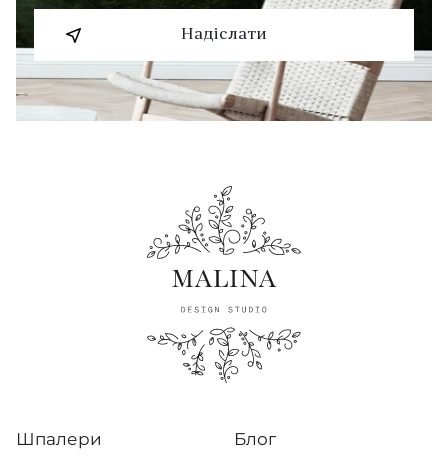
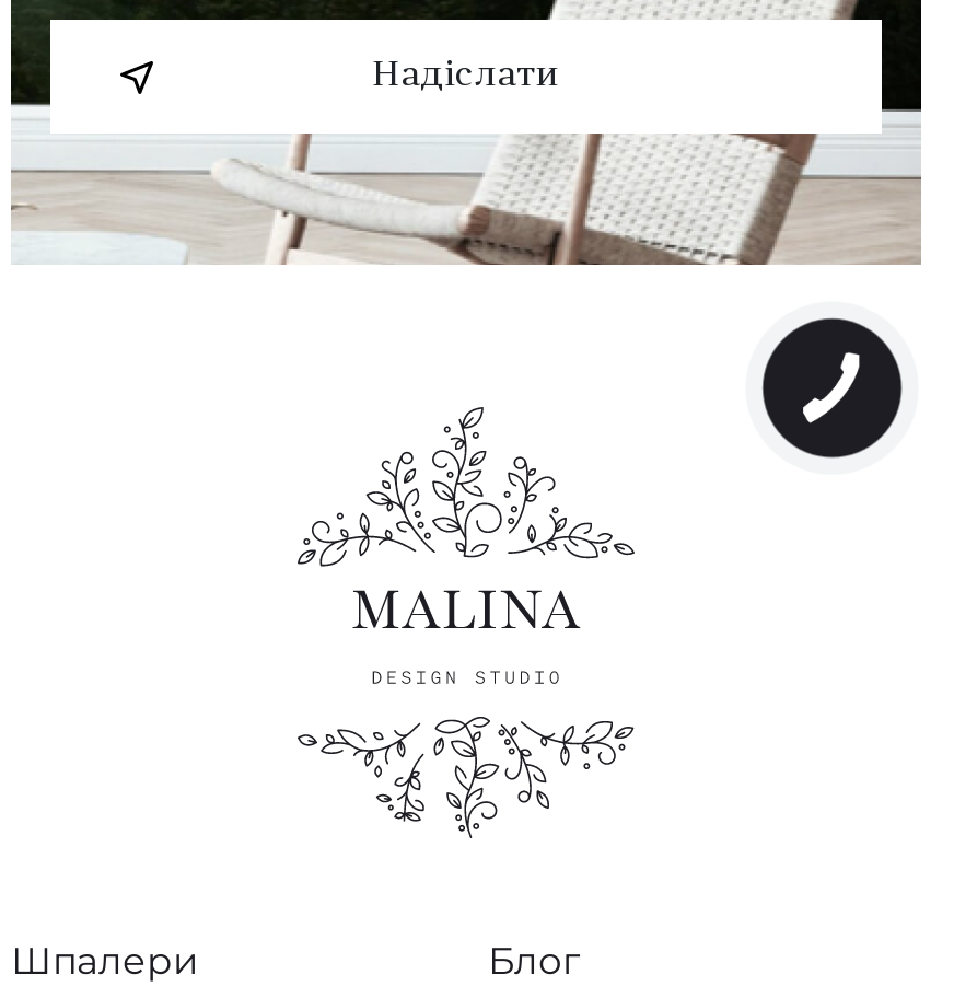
none -> [759,315,904,460] [image]

